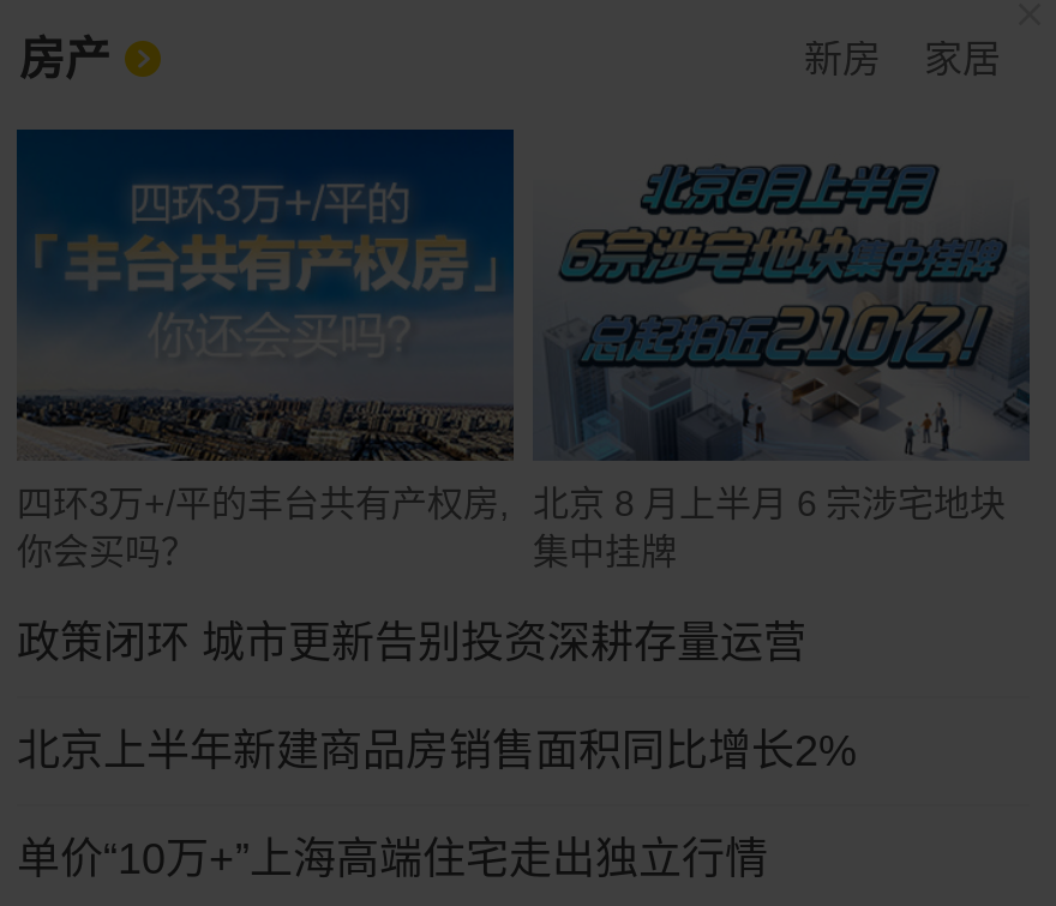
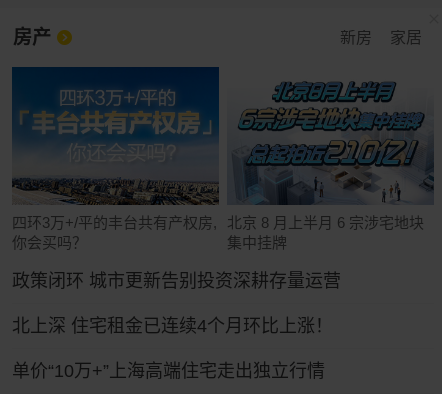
[17,727,857,775] 北京上半年新建商品房销售面积同比增长2% -> [12,316,333,336] 北上深 住宅租金已连续4个月环比上涨！

